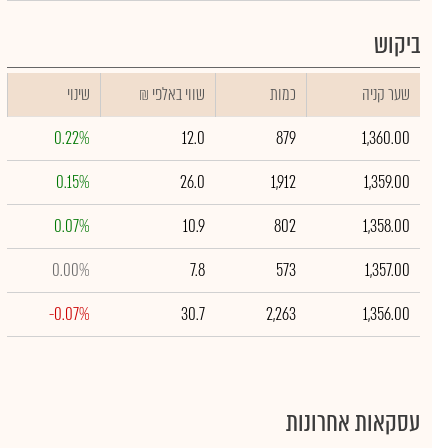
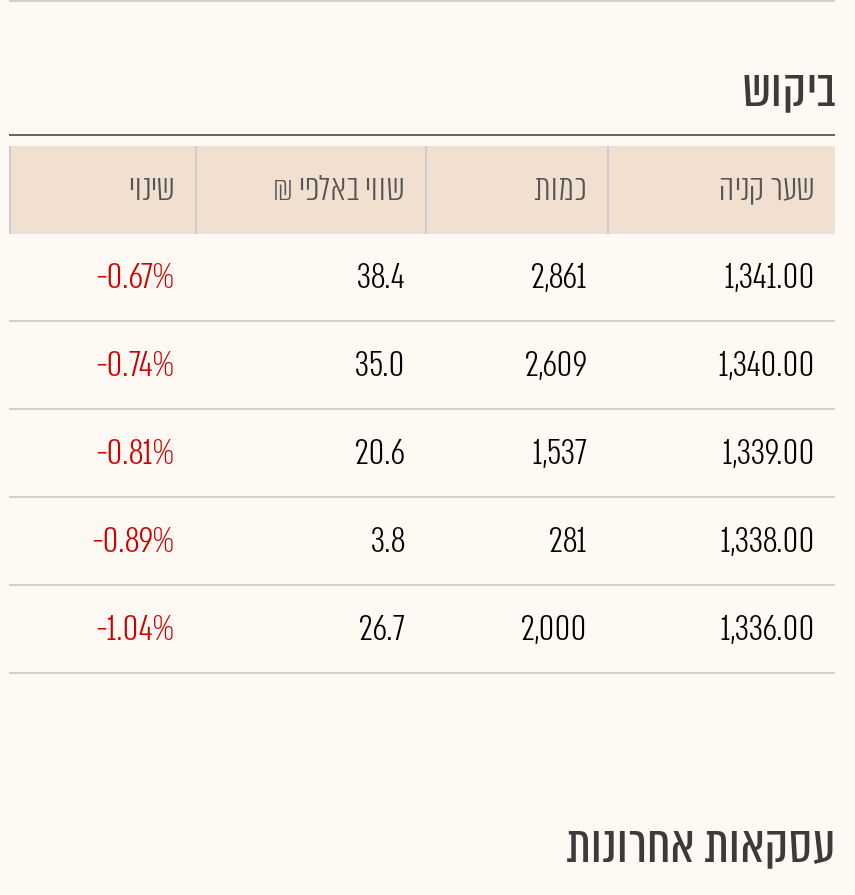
[54,126,90,151] 0.22% -> [97,252,175,302] -0.67%
[182,126,205,151] 12.0 -> [357,252,405,302] 38.4
[276,126,296,151] 879 -> [531,252,587,302] 2,861
[362,126,410,151] 1,360.00 -> [725,252,815,302] 1,341.00
[56,170,90,195] 0.15% -> [97,340,175,390] -0.74%
[180,170,205,195] 26.0 -> [355,340,405,390] 35.0
[271,170,296,195] 1,912 -> [525,340,587,390] 2,609
[364,170,410,195] 1,359.00 -> [719,340,815,390] 1,340.00
[54,214,90,239] 0.07% -> [97,428,175,478] -0.81%
[183,214,205,239] 10.9 -> [355,428,405,478] 20.6
[274,214,296,239] 802 -> [533,428,587,478] 1,537
[363,214,410,239] 1,358.00 -> [723,428,815,478] 1,339.00
[52,258,90,283] 0.00% -> [93,516,175,566] -0.89%
[190,258,205,283] 7.8 -> [371,516,405,566] 3.8
[276,258,296,283] 573 -> [549,516,587,566] 281
[365,258,410,283] 1,357.00 -> [721,516,815,566] 1,338.00
[49,302,90,327] -0.07% -> [97,604,175,654] -1.04%
[181,302,205,327] 30.7 -> [359,604,405,654] 26.7
[266,302,296,327] 2,263 -> [521,604,587,654] 2,000
[363,302,410,327] 1,356.00 -> [721,604,815,654] 1,336.00

